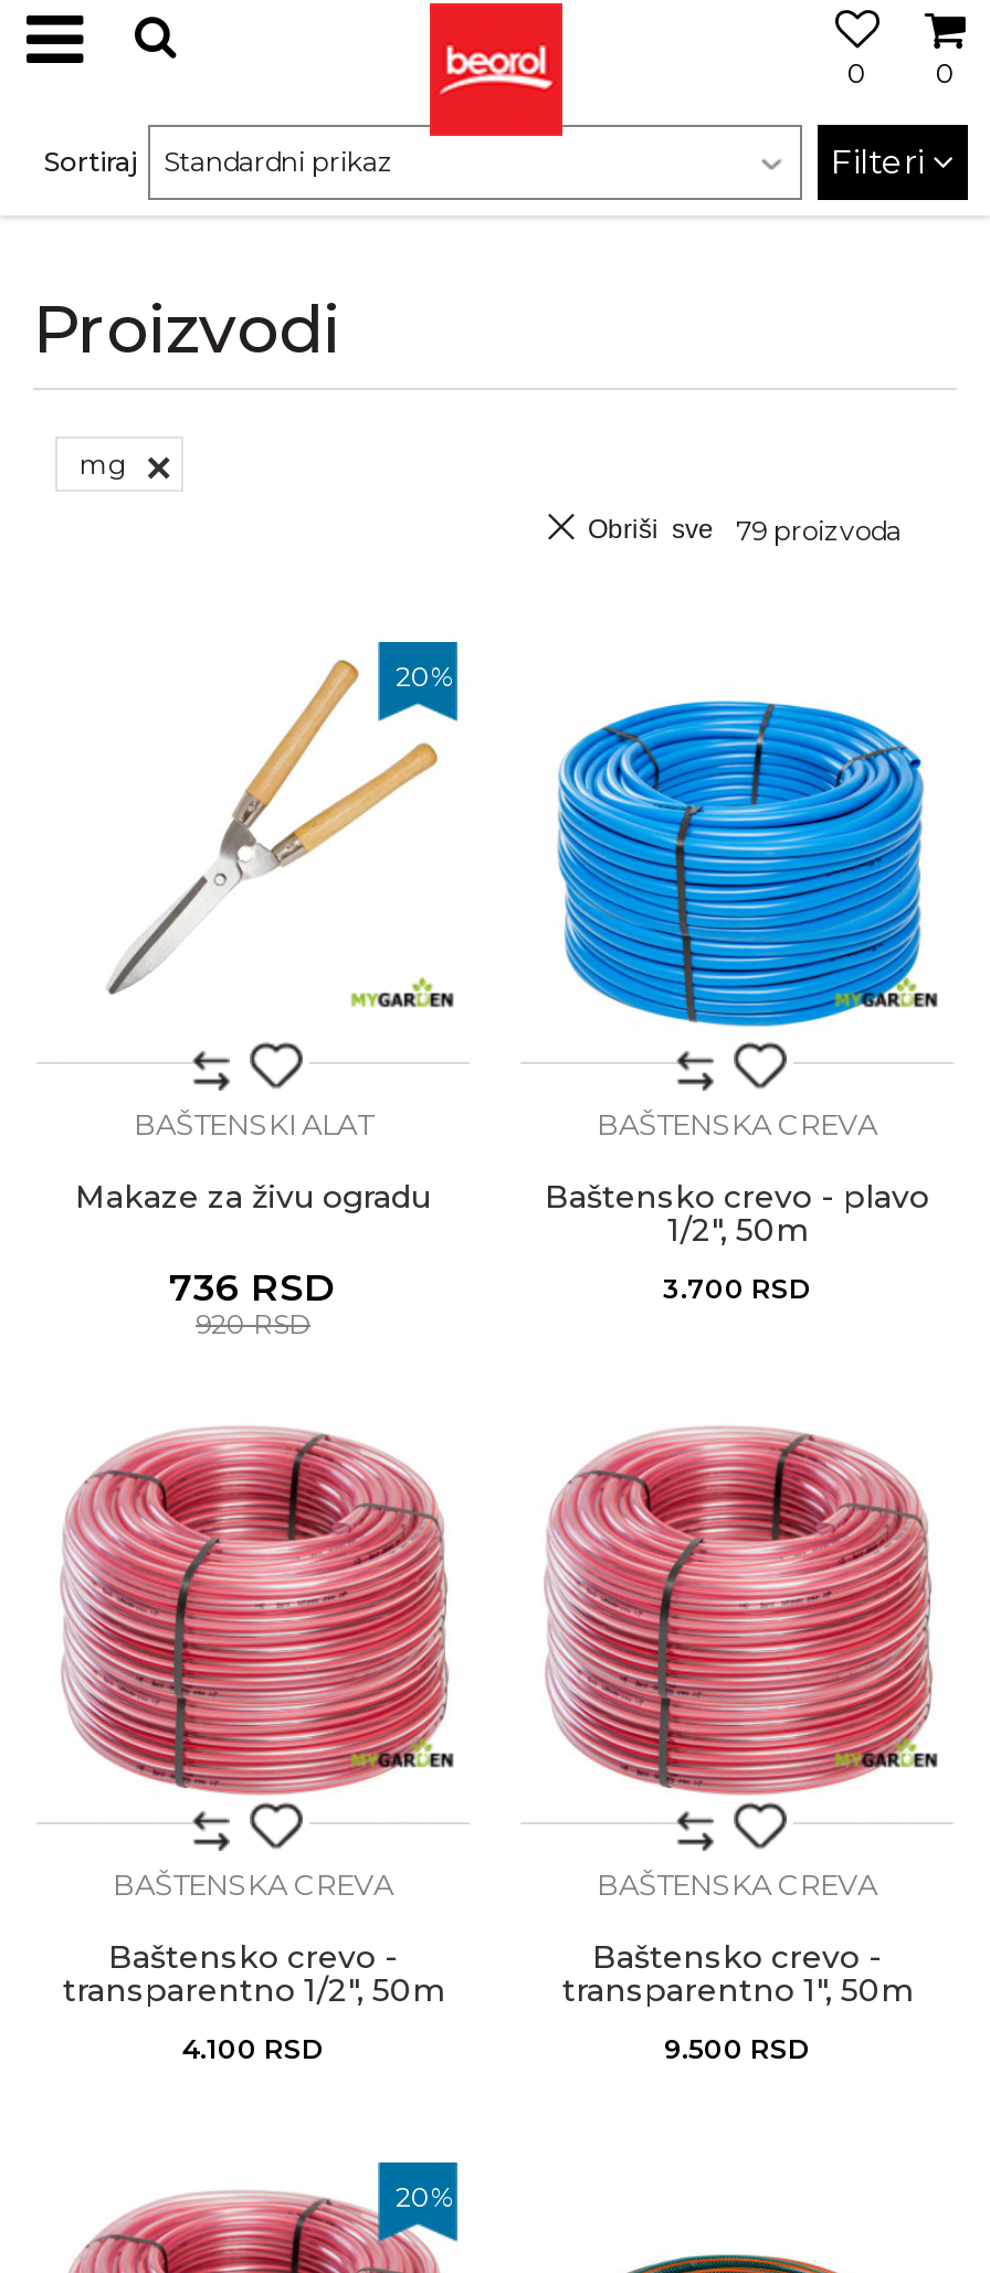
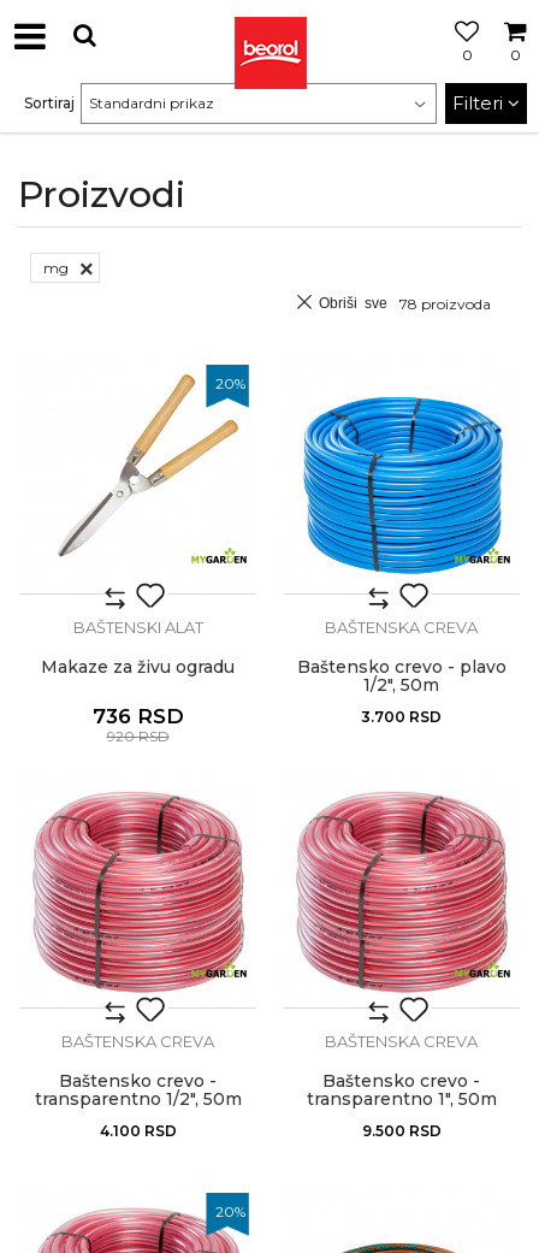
[588,514,902,547] Obriši sve 79 proizvoda -> [319,295,491,313] Obriši sve 78 proizvoda

